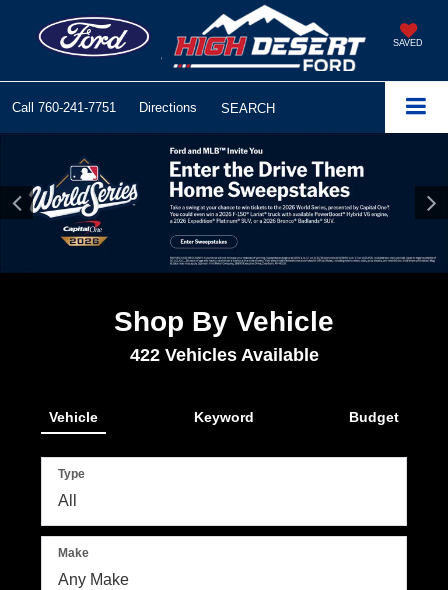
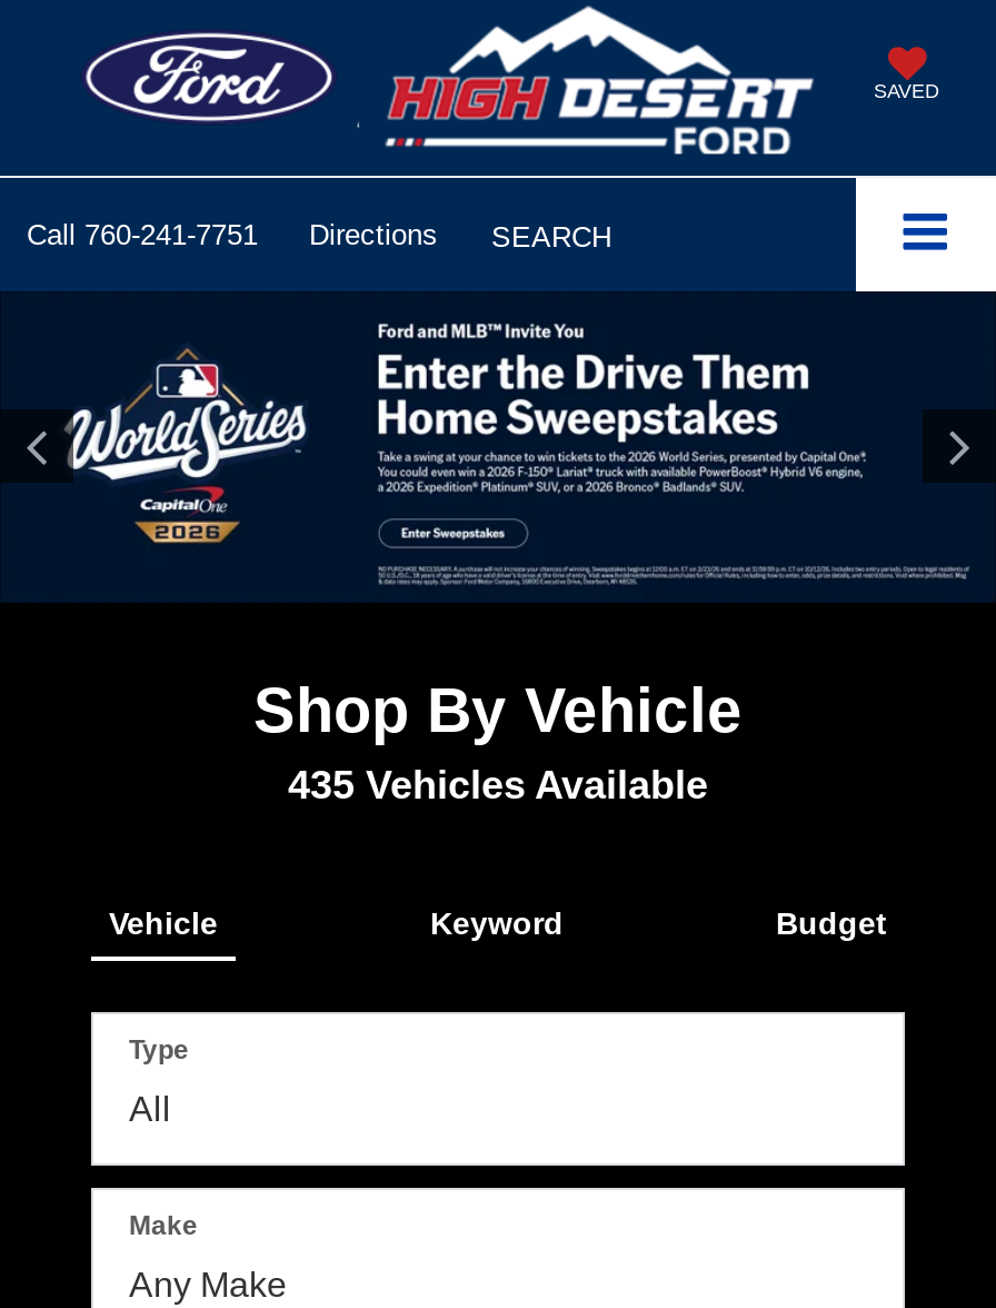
[129,345,318,365] 422 Vehicles Available -> [288,763,708,808] 435 Vehicles Available

